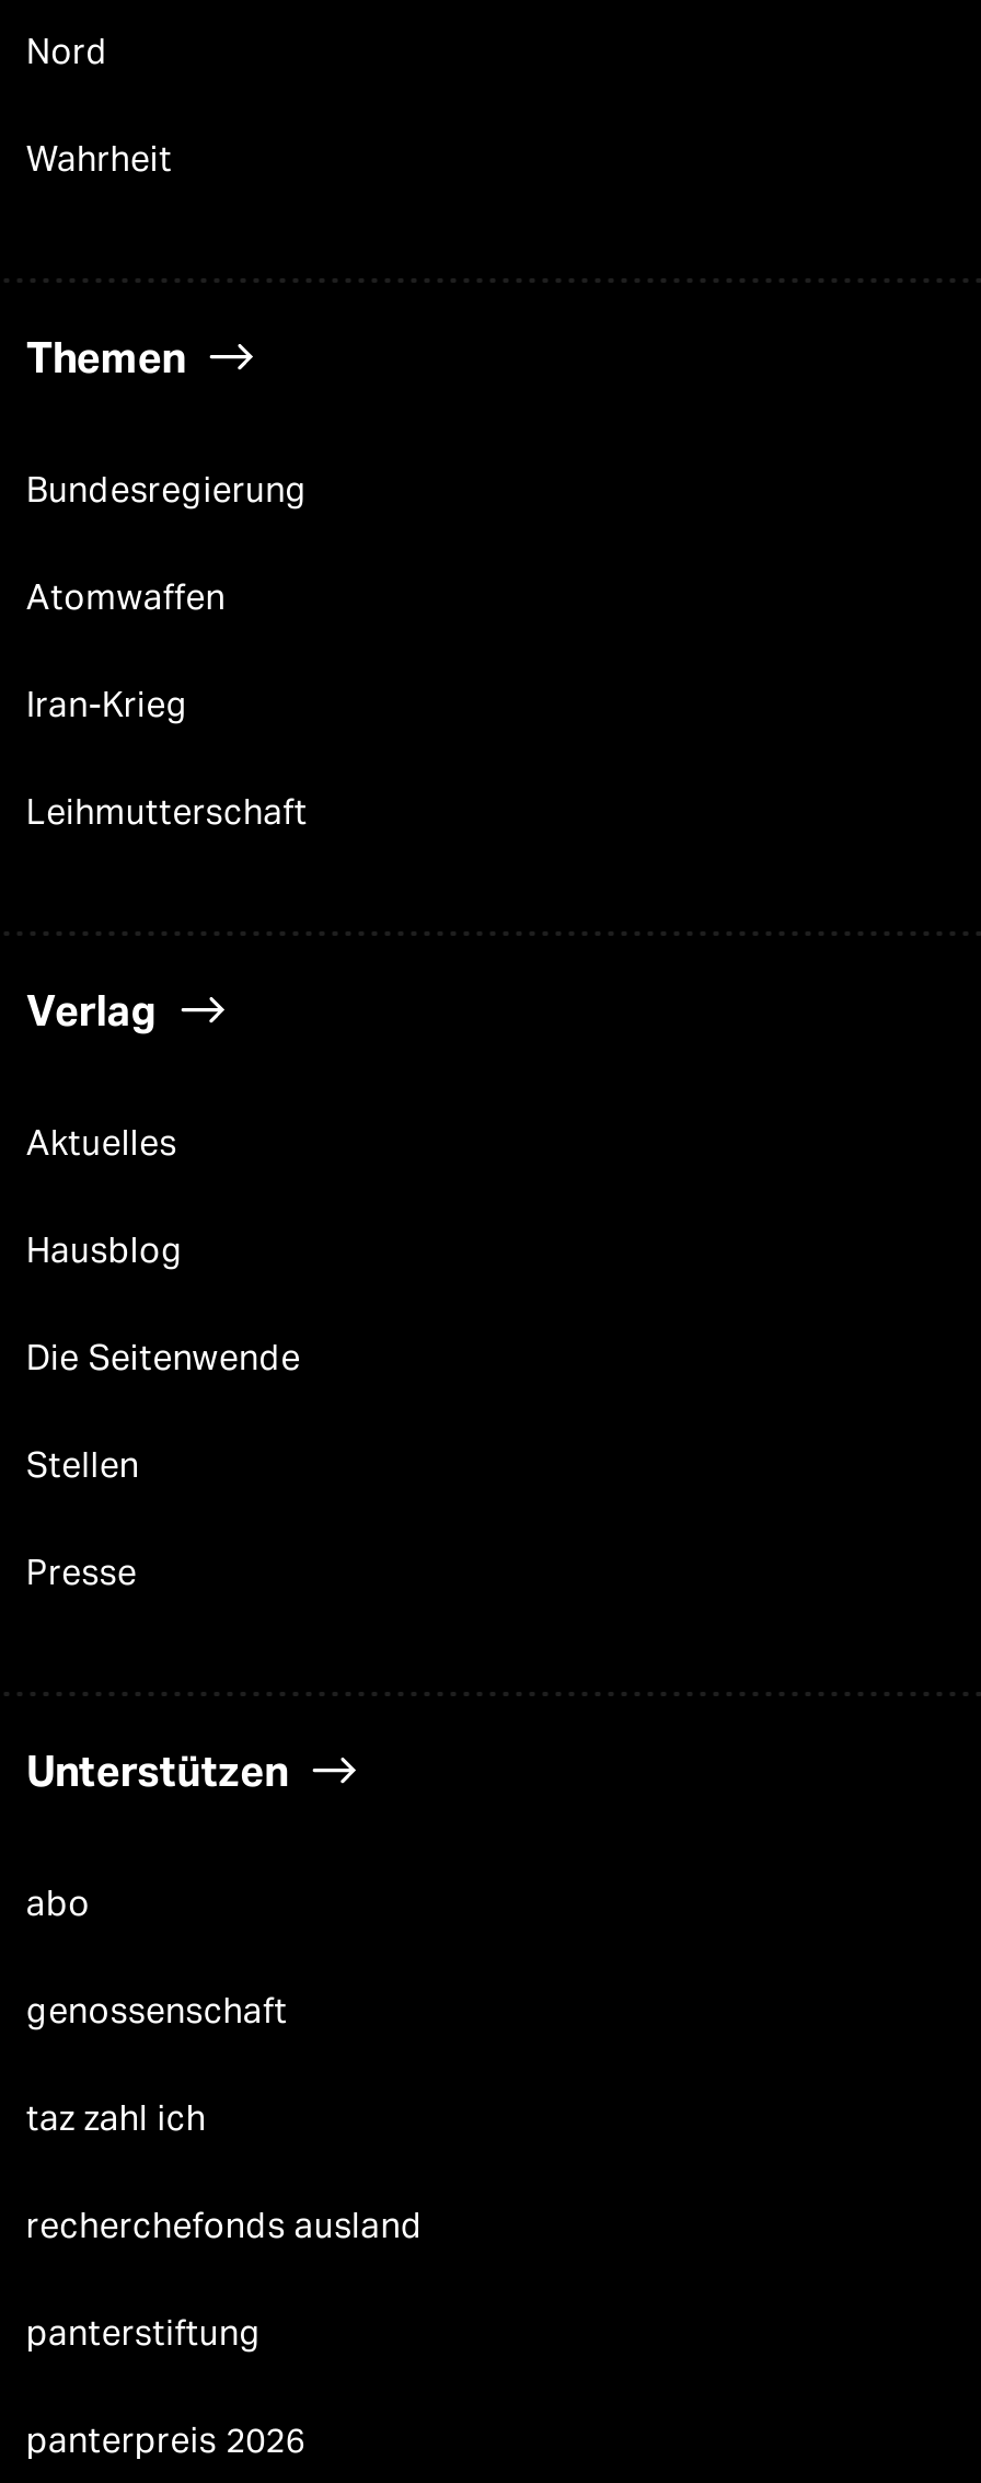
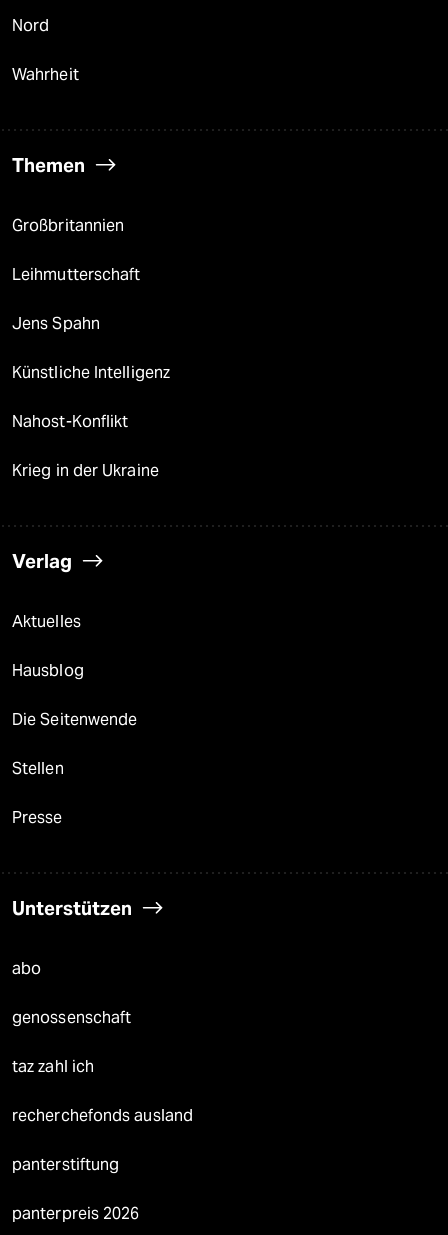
[26,469,307,725] Bundesregierung | Atomwaffen | Iran-Krieg -> [12,216,124,235] Großbritannien
moved [26,791,308,833] -> [12,265,140,284]: Leihmutterschaft
none -> [12,314,170,480] Jens Spahn | Künstliche Intelligenz | Nahost-Konflikt | Krieg in der Ukraine

